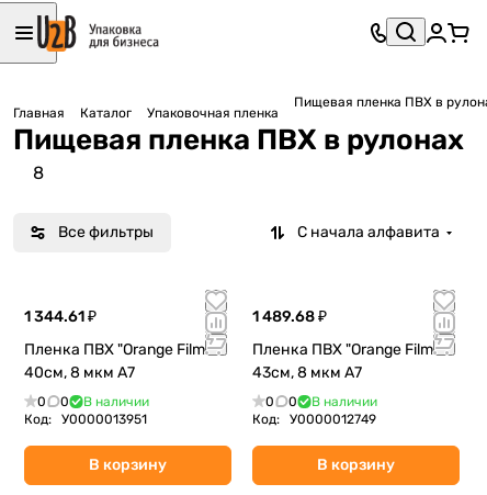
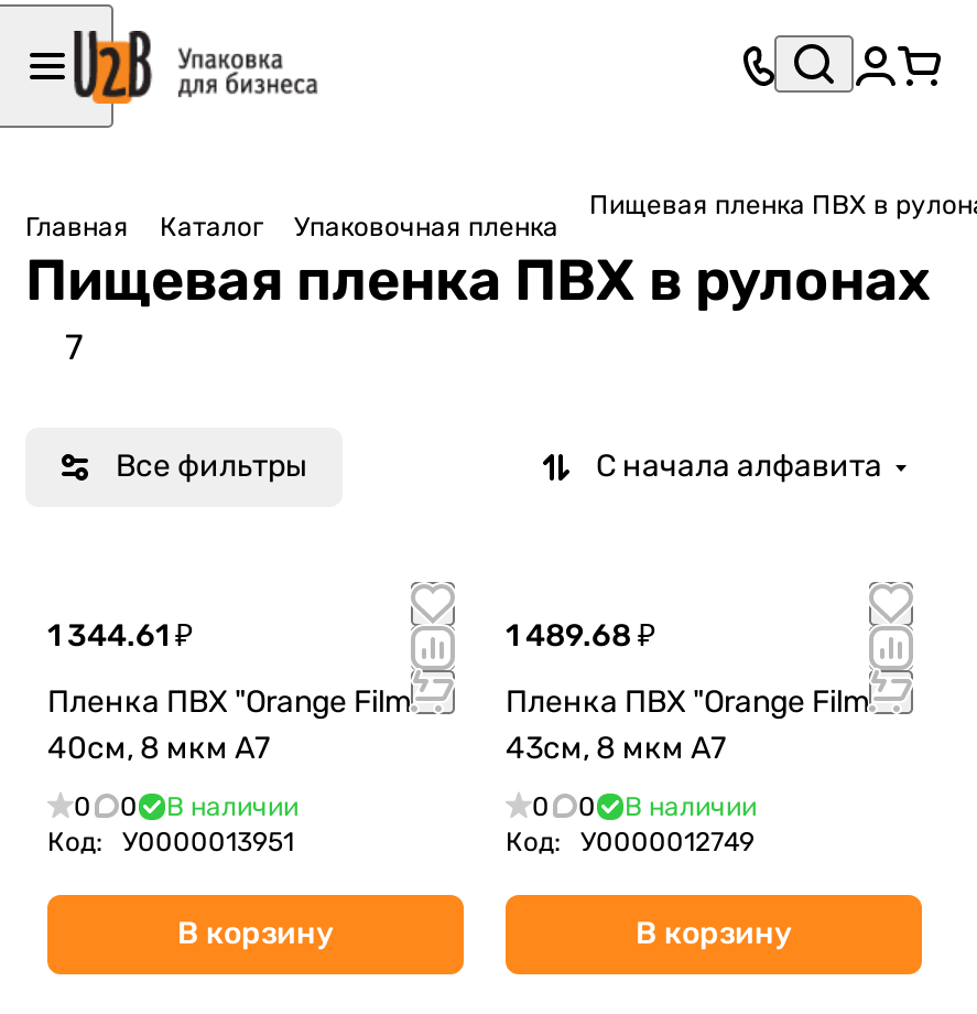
[33,162,44,183] 8 -> [65,326,83,368] 7

